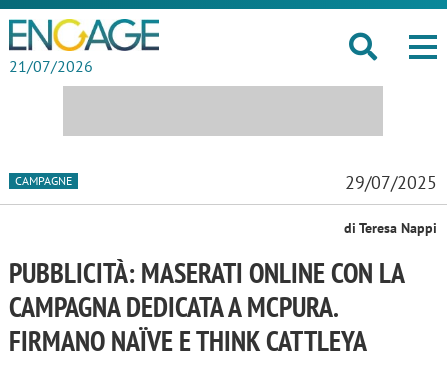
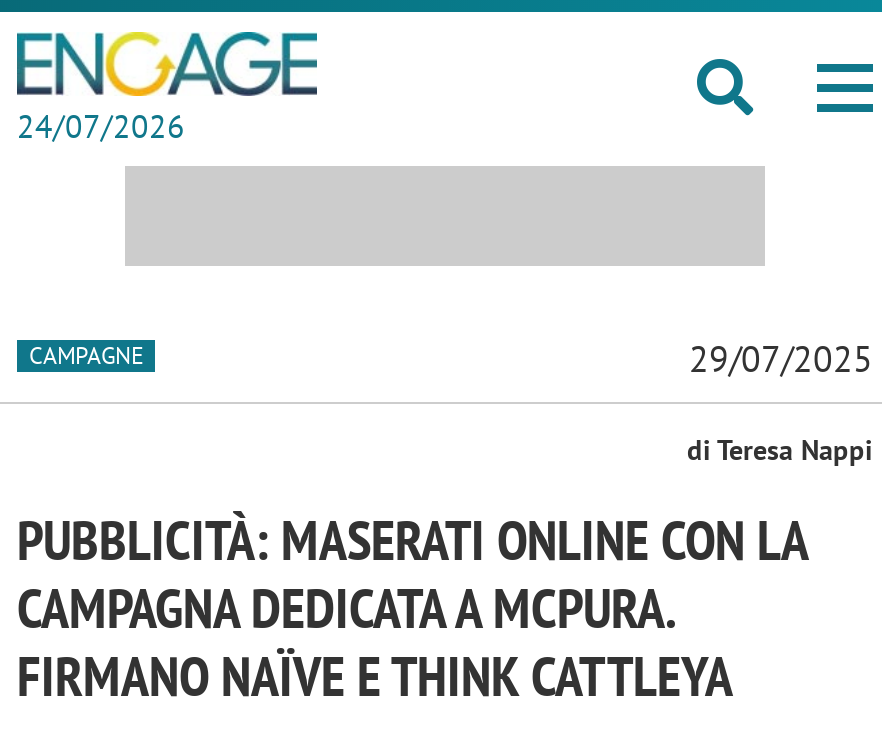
[9,56,93,76] 21/07/2026 -> [17,106,185,146] 24/07/2026

